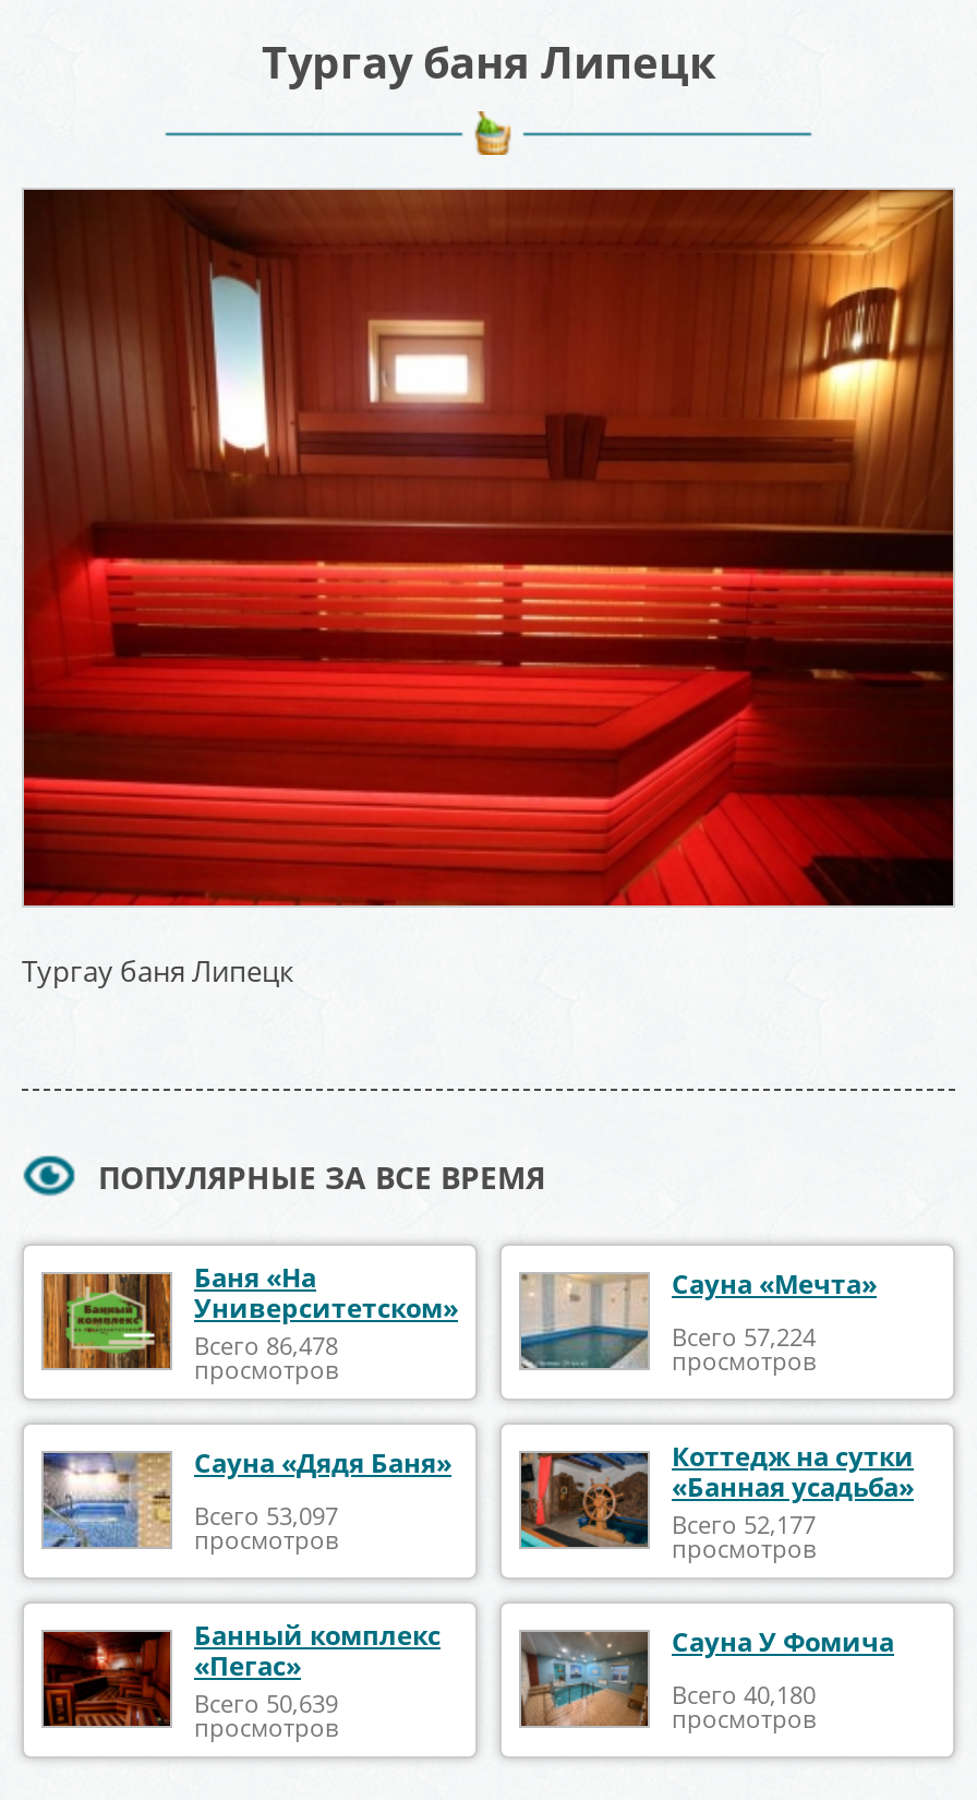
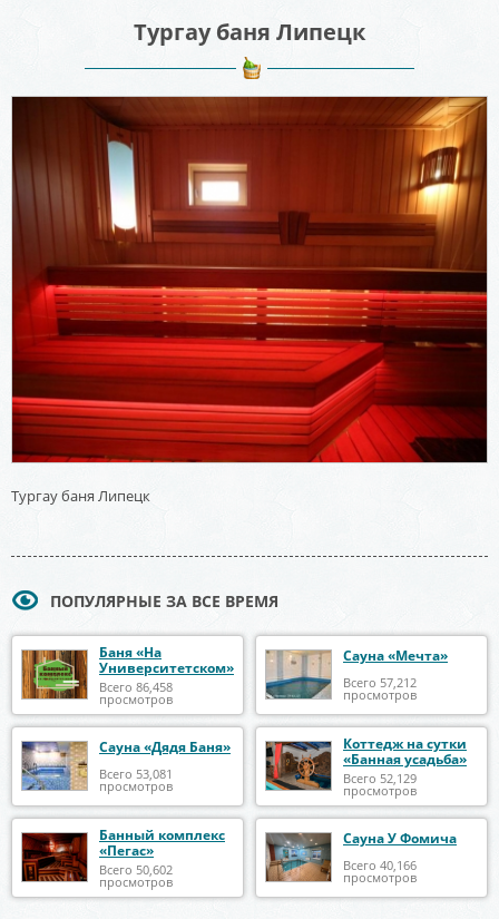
[194,1328,338,1360] Всего 86,478 -> [99,678,173,695] Всего 86,458
[672,1320,816,1353] Всего 57,224 -> [343,674,417,691] Всего 57,212
[194,1499,338,1532] Всего 53,097 -> [99,765,173,782] Всего 53,081
[672,1507,816,1539] Всего 52,177 -> [343,769,417,786] Всего 52,129
[194,1685,338,1718] Всего 50,639 -> [99,861,173,877] Всего 50,602
[672,1678,816,1711] Всего 40,180 -> [343,857,417,873] Всего 40,166

